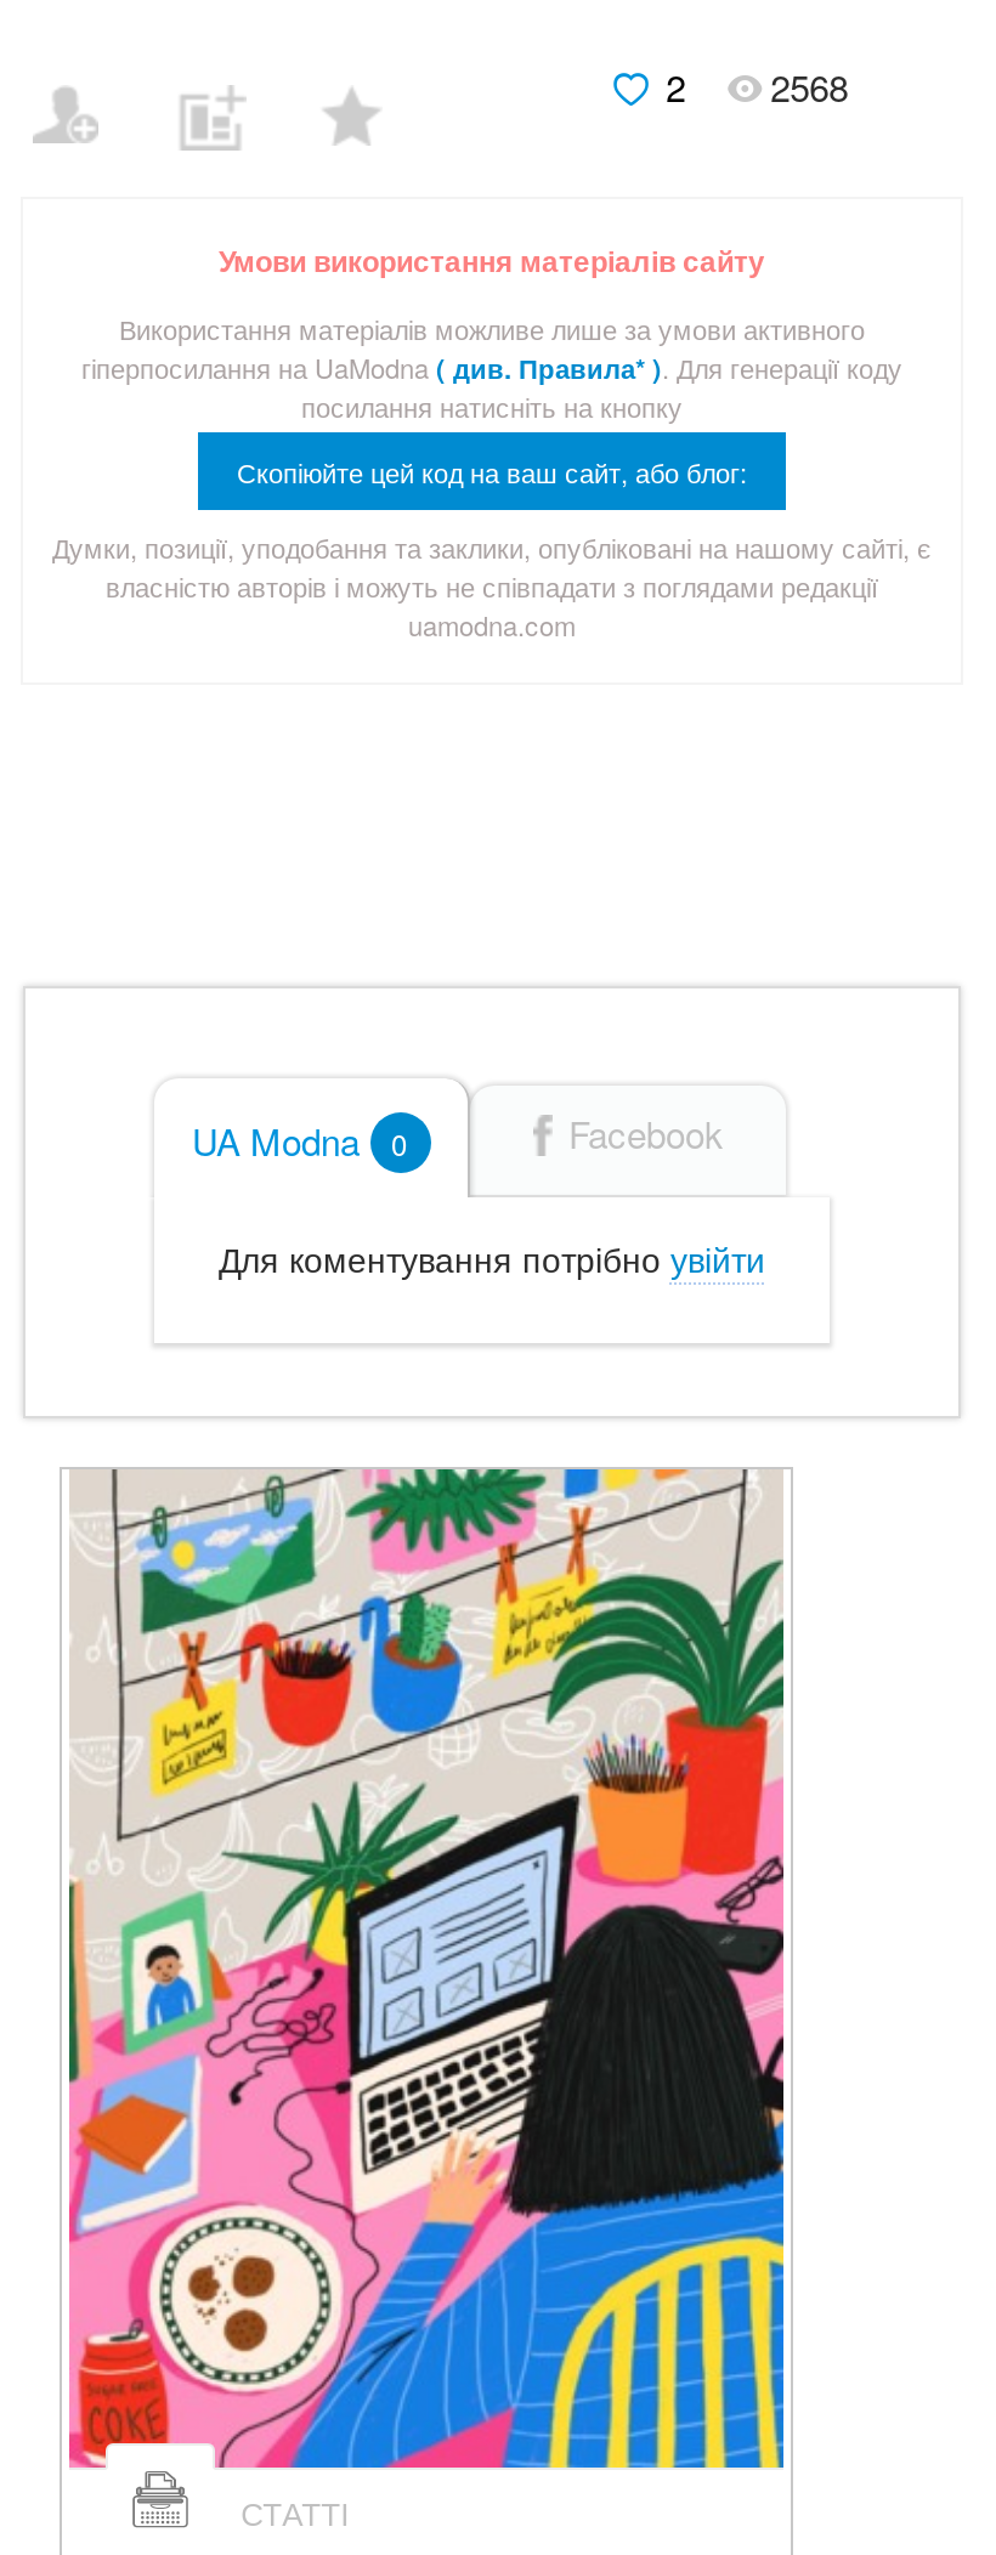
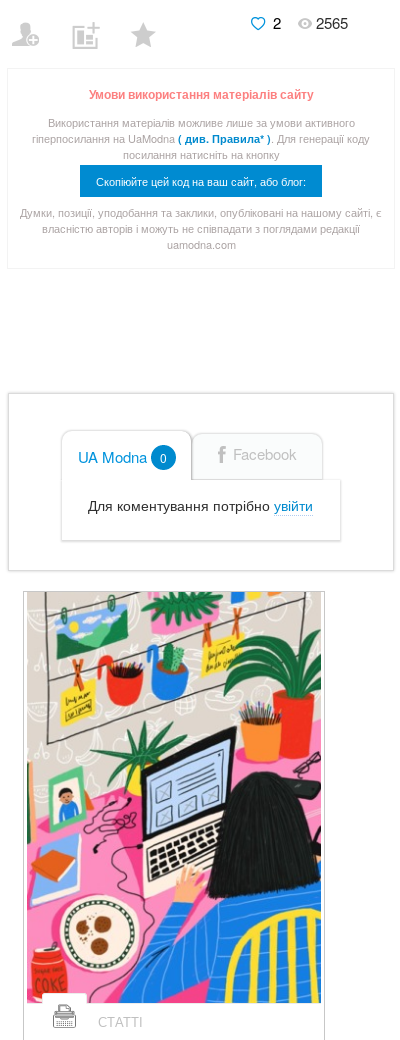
[666,61,848,112] 2 2568 -> [273,12,348,33] 2 2565

